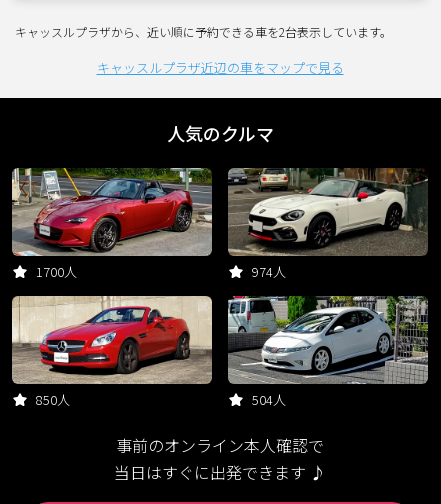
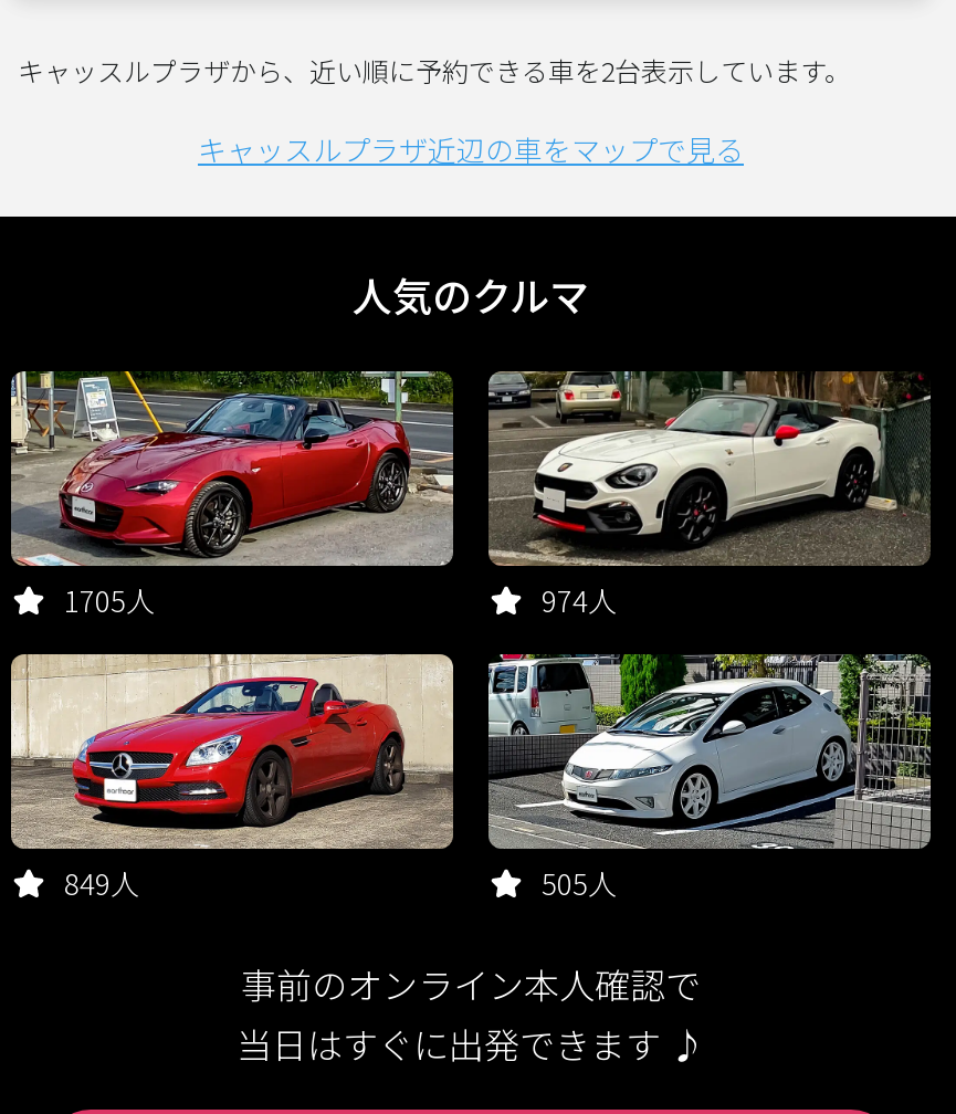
[36,262,77,281] 1700人 -> [64,579,155,621] 1705人
[36,390,70,409] 850人 -> [64,862,139,904] 849人
[252,390,286,409] 504人 -> [542,862,617,904] 505人

